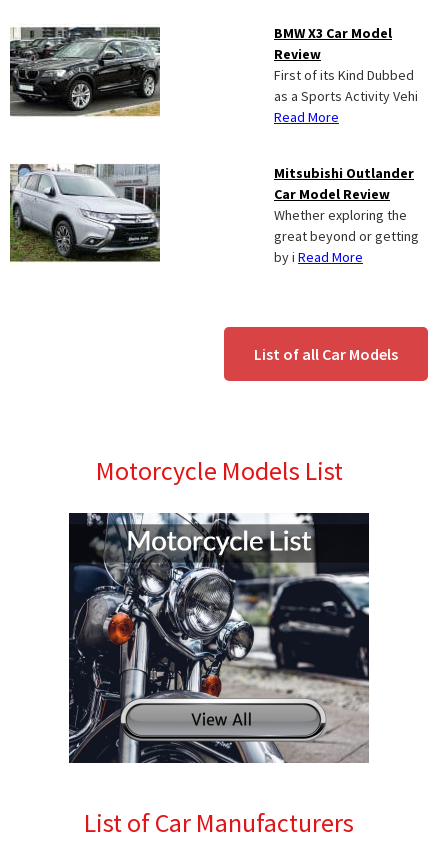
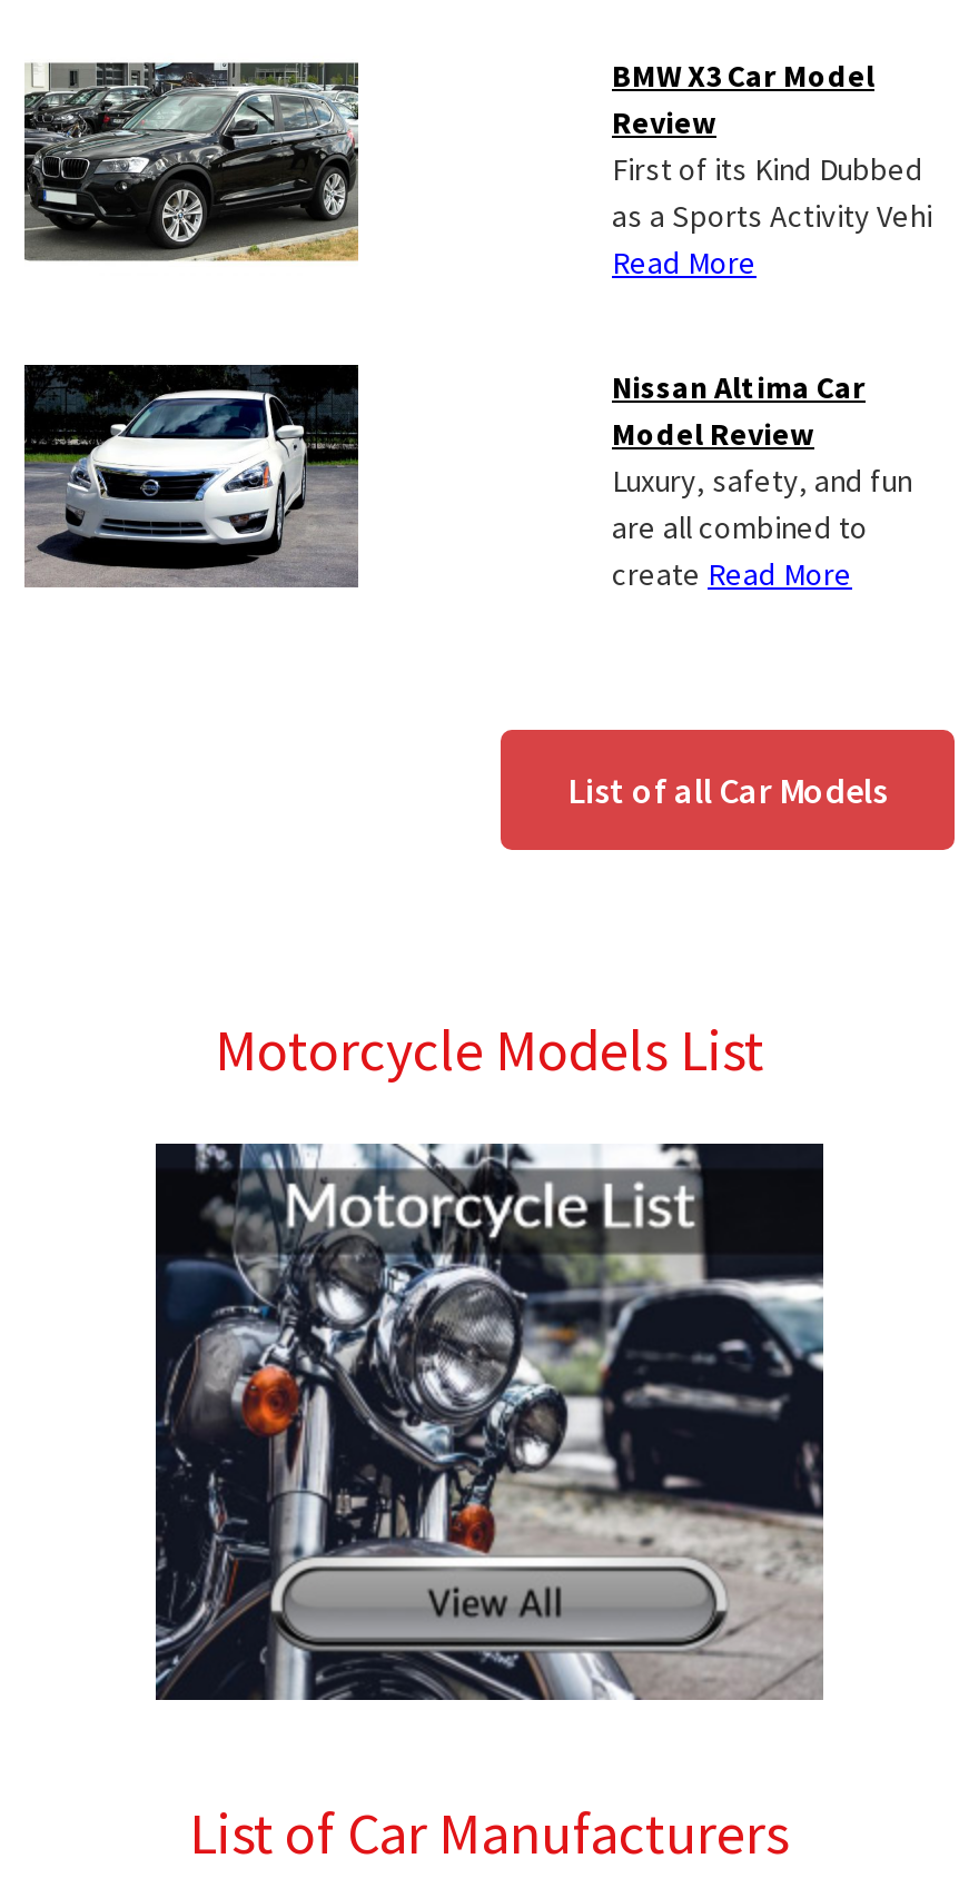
[9,163,161,261] [image] -> [24,363,358,587] [image]
[274,164,419,266] Mitsubishi Outlander | Car Model Review | Whether exploring the | great beyond or getting | by i Read More -> [612,367,912,594] Nissan Altima Car | Model Review | Luxury, safety, and fun | are all combined to | create Read More

